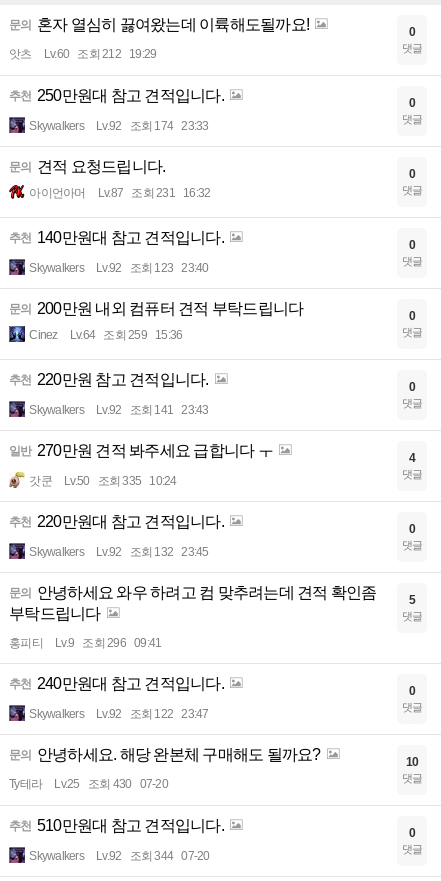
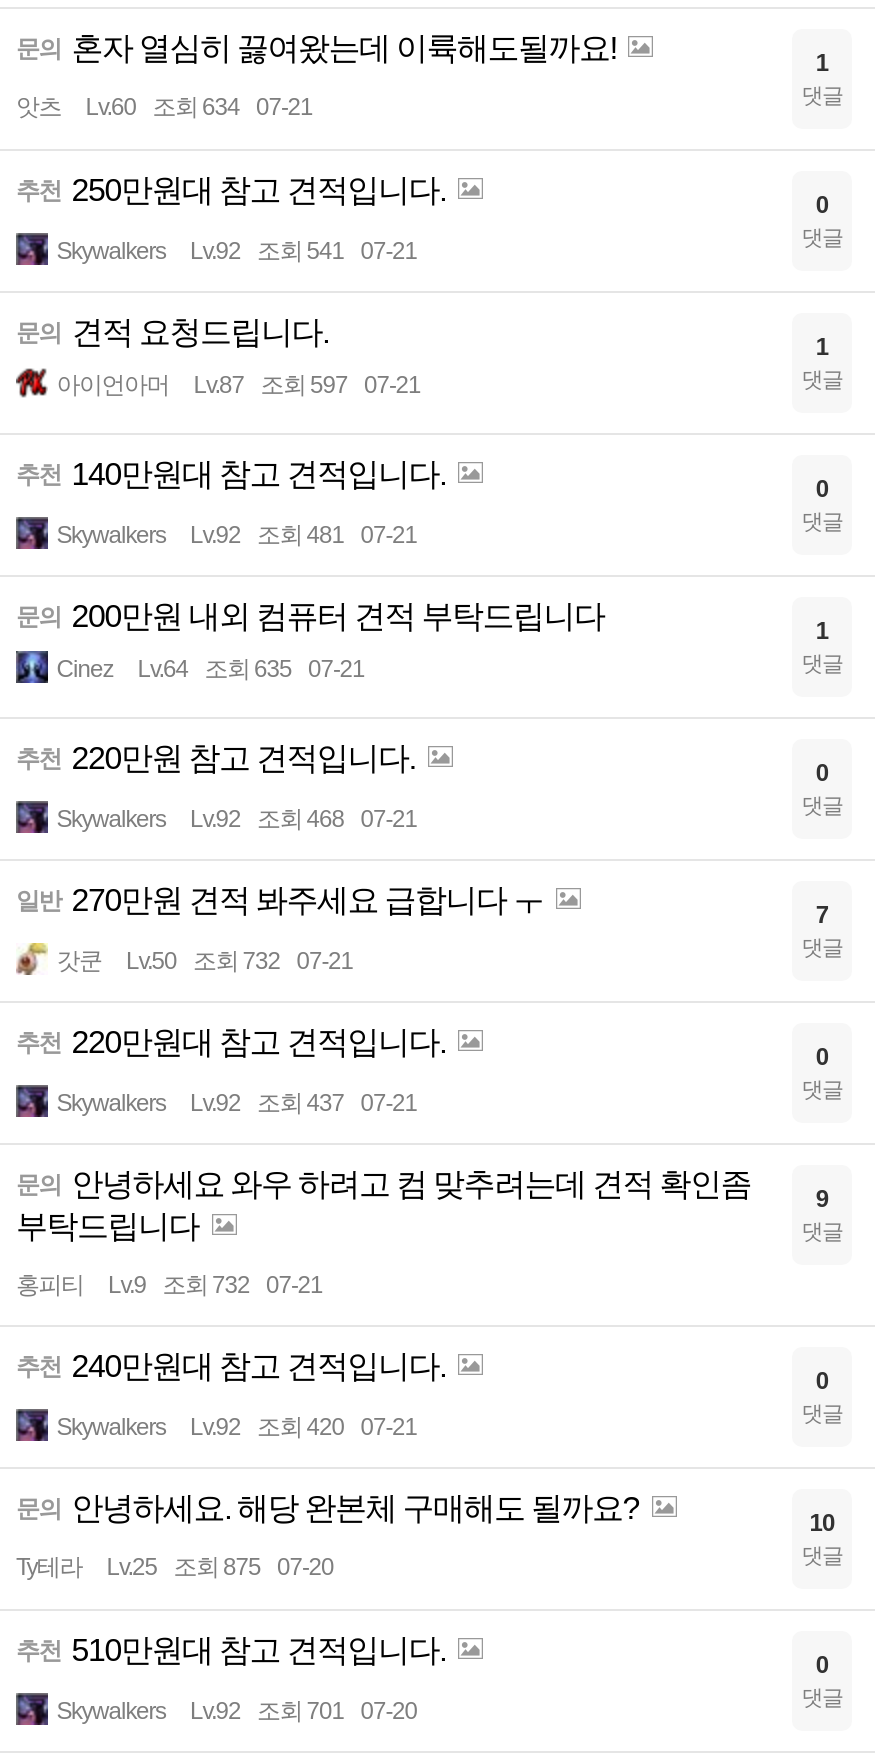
[409,25,415,39] 0 -> [816,49,828,77] 1
[9,47,156,61] 앗츠 Lv.60 조회 212 19:29 -> [16,93,312,121] 앗츠 Lv.60 조회 634 07-21
[29,119,208,133] Skywalkers Lv.92 조회 174 23:33 -> [56,237,417,265] Skywalkers Lv.92 조회 541 07-21
[409,167,415,181] 0 -> [816,333,828,361] 1
[29,186,210,200] 아이언아머 Lv.87 조회 231 16:32 -> [56,371,420,399] 아이언아머 Lv.87 조회 597 07-21
[29,261,208,275] Skywalkers Lv.92 조회 123 23:40 -> [56,521,417,549] Skywalkers Lv.92 조회 481 07-21
[409,309,415,323] 0 -> [816,617,828,645] 1
[29,328,182,342] Cinez Lv.64 조회 259 15:36 -> [56,655,364,683] Cinez Lv.64 조회 635 07-21
[29,403,208,417] Skywalkers Lv.92 조회 141 23:43 -> [56,805,417,833] Skywalkers Lv.92 조회 468 07-21
[409,451,415,465] 4 -> [816,901,828,929] 7
[64,474,176,488] Lv.50 조회 335 10:24 -> [126,947,353,975] Lv.50 조회 732 07-21
[29,545,208,559] Skywalkers Lv.92 조회 132 23:45 -> [56,1089,417,1117] Skywalkers Lv.92 조회 437 07-21
[409,593,415,607] 5 -> [816,1185,828,1213] 9
[9,636,161,650] 홍피티 Lv.9 조회 296 09:41 -> [16,1271,322,1299] 홍피티 Lv.9 조회 732 07-21
[29,707,208,721] Skywalkers Lv.92 조회 122 23:47 -> [56,1413,417,1441] Skywalkers Lv.92 조회 420 07-21
[9,777,168,791] Ty테라 Lv.25 조회 430 07-20 -> [16,1553,334,1581] Ty테라 Lv.25 조회 875 07-20
[29,849,209,863] Skywalkers Lv.92 조회 344 07-20 -> [56,1697,417,1725] Skywalkers Lv.92 조회 701 07-20

